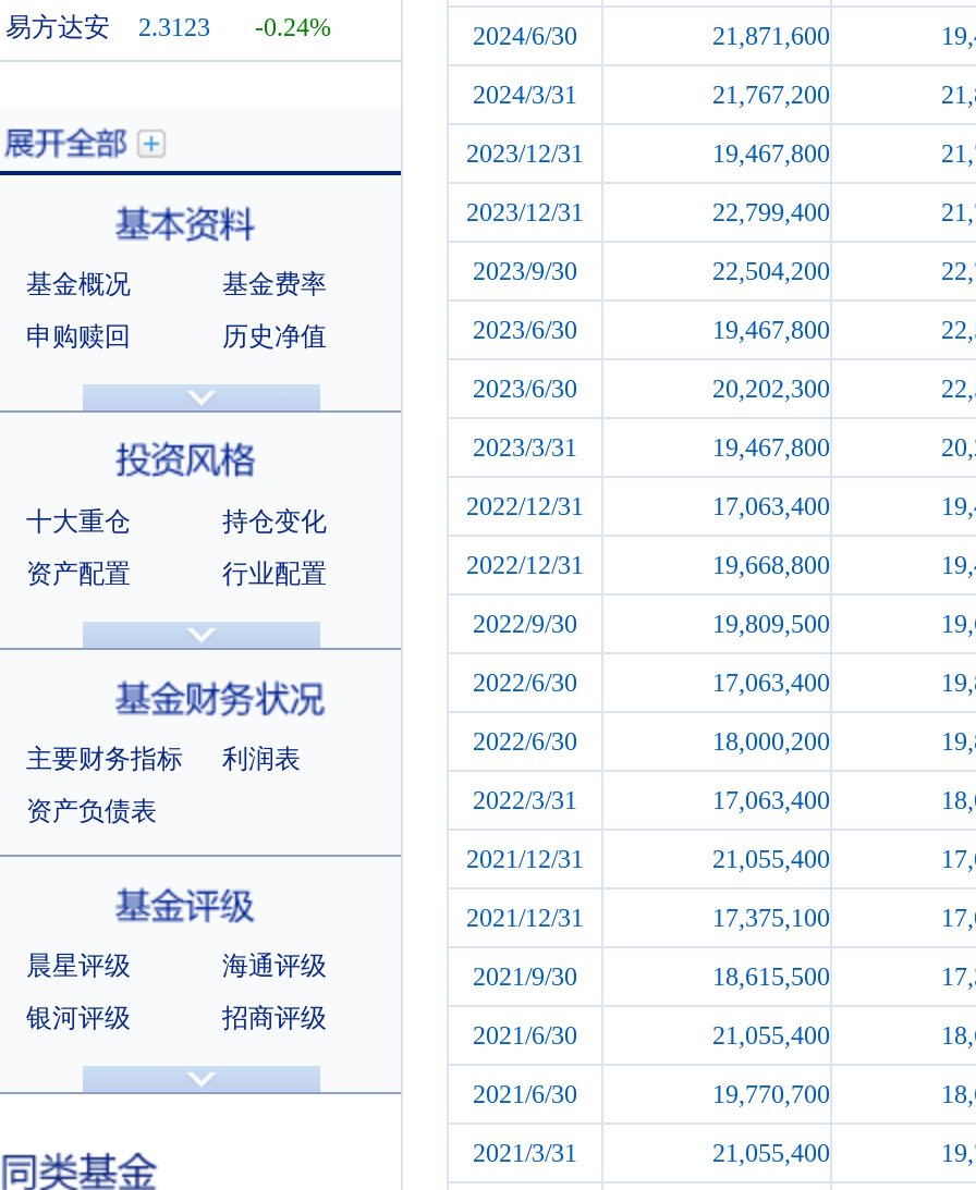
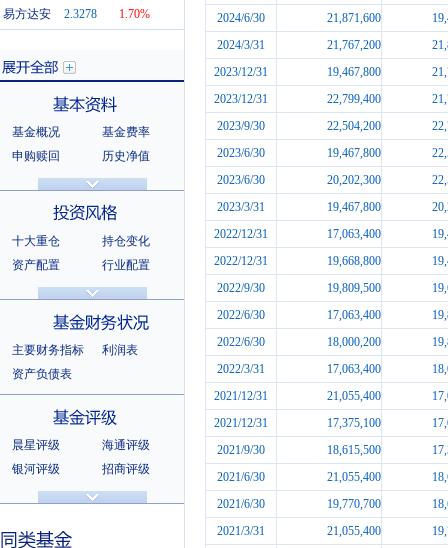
[138,12,210,42] 2.3123 -> [63,7,96,21] 2.3278
[255,12,331,42] -0.24% -> [119,7,150,21] 1.70%

